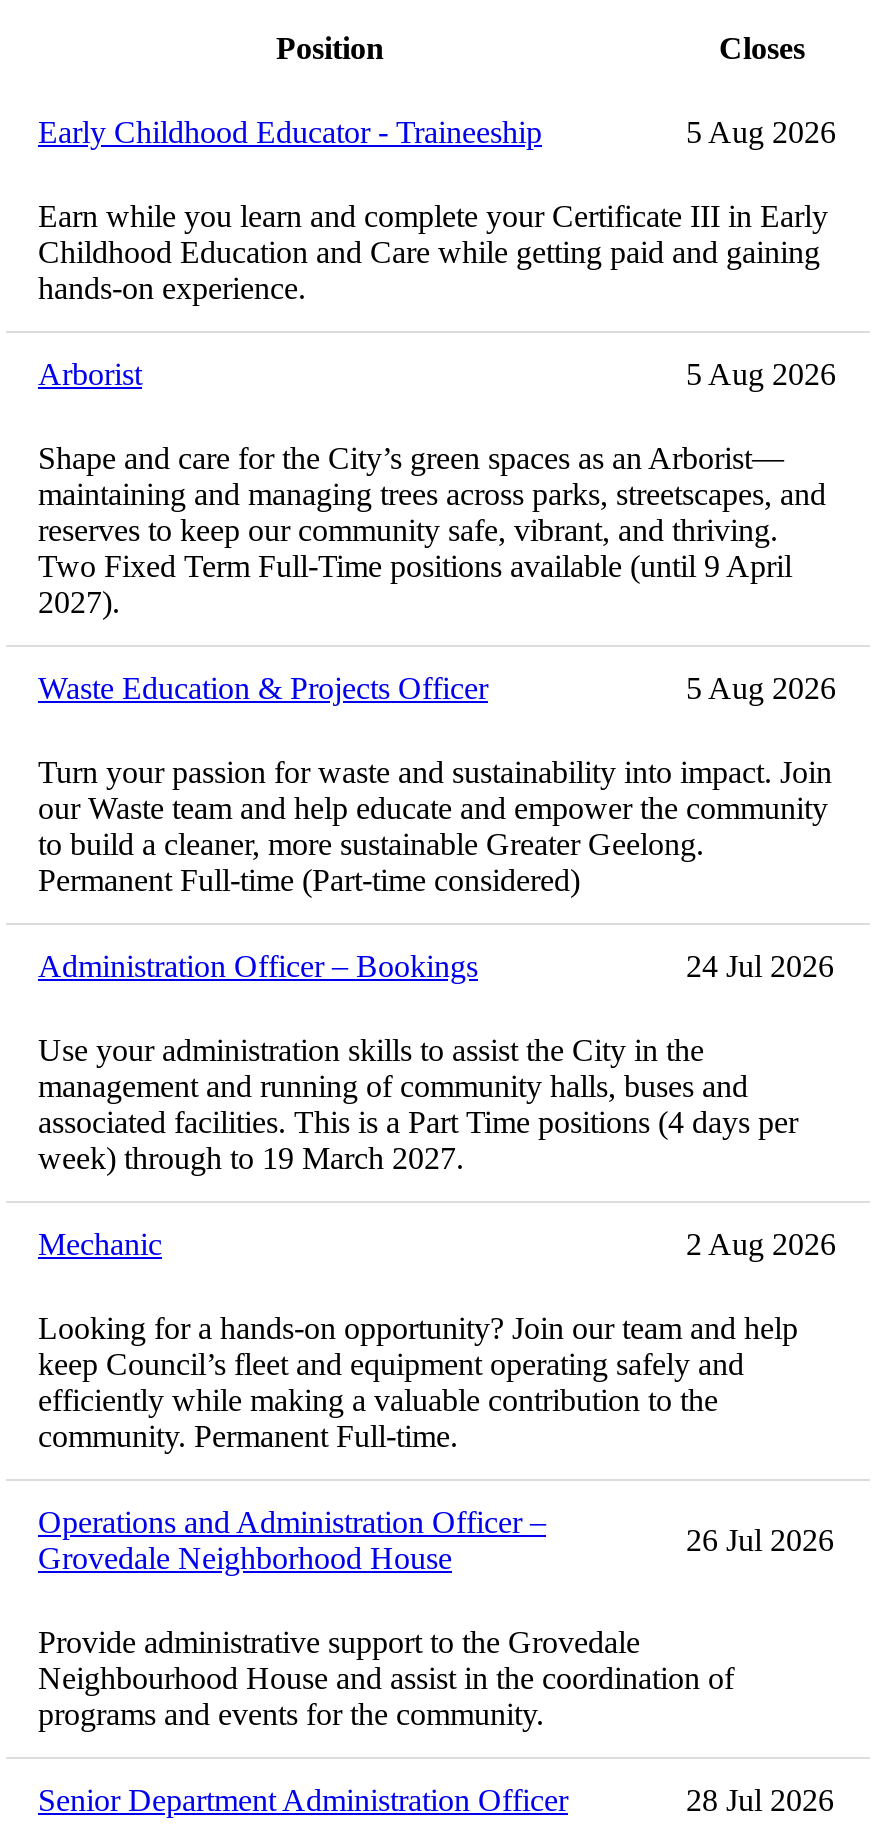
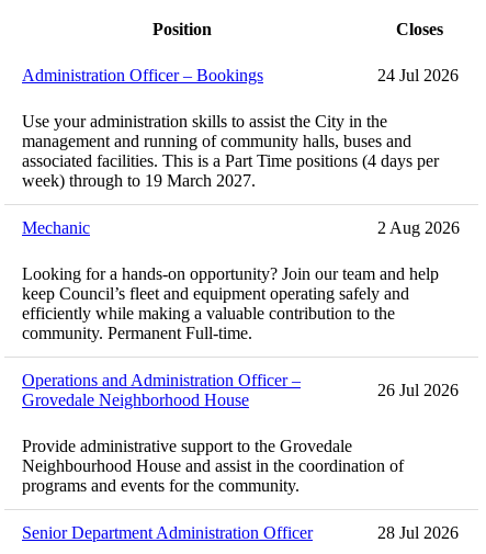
[38,115,836,897] Early Childhood Educator - Traineeship | 5 Aug 2026 | Earn while you learn and complete your Certificate III in Early | Childhood Education and Care while getting paid and gaining | hands-on experience. | Arborist | 5 Aug 2026 | Shape and care for the City’s green spaces as an Arborist— | maintaining and managing trees across parks, streetscapes, and | reserves to keep our community safe, vibrant, and thriving. | Two Fixed Term Full-Time positions available (until 9 April | 2027). | Waste Education & Projects Officer | 5 Aug 2026 | Turn your passion for waste and sustainability into impact. Join | our Waste team and help educate and empower the community | to build a cleaner, more sustainable Greater Geelong. | Permanent Full-time (Part-time considered) -> none

